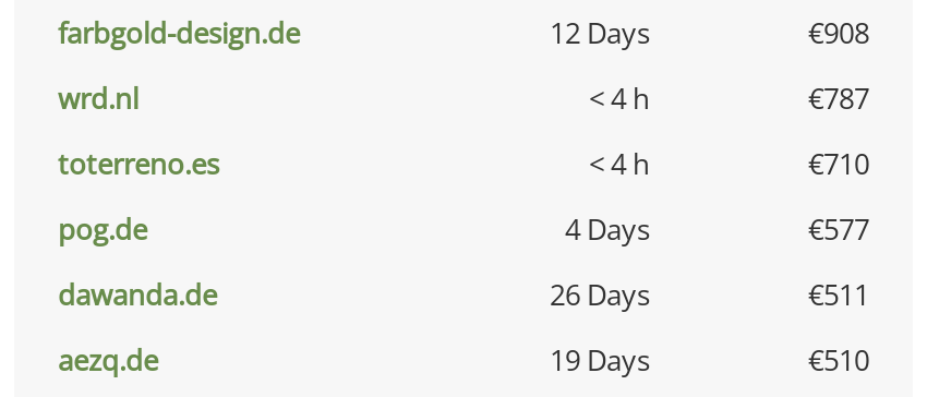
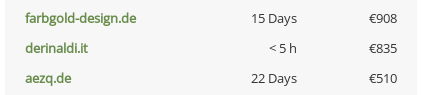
[550,14,650,53] 12 Days -> [250,9,296,27] 15 Days
[58,79,869,315] wrd.nl | < 4 h | €787 | toterreno.es | < 4 h | €710 | pog.de | 4 Days | €577 | dawanda.de | 26 Days | €511 -> [25,39,397,57] derinaldi.it | < 5 h | €835
[550,341,650,380] 19 Days -> [250,69,296,87] 22 Days

